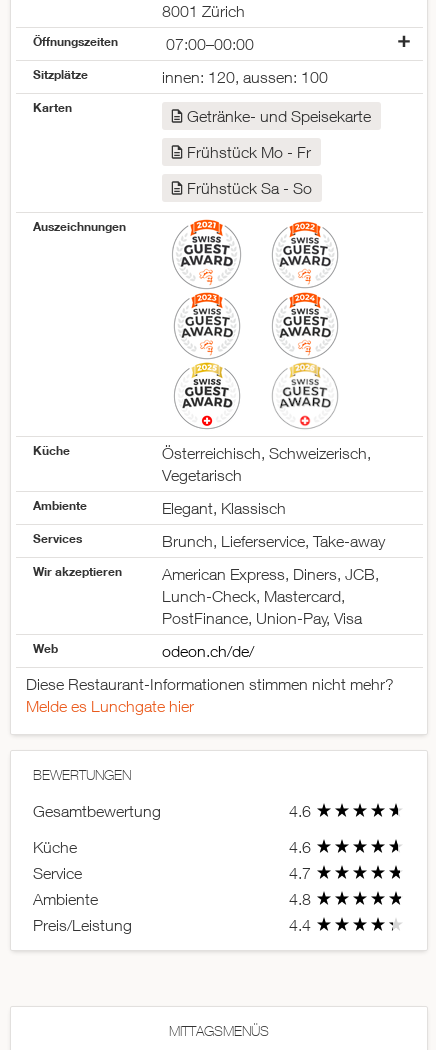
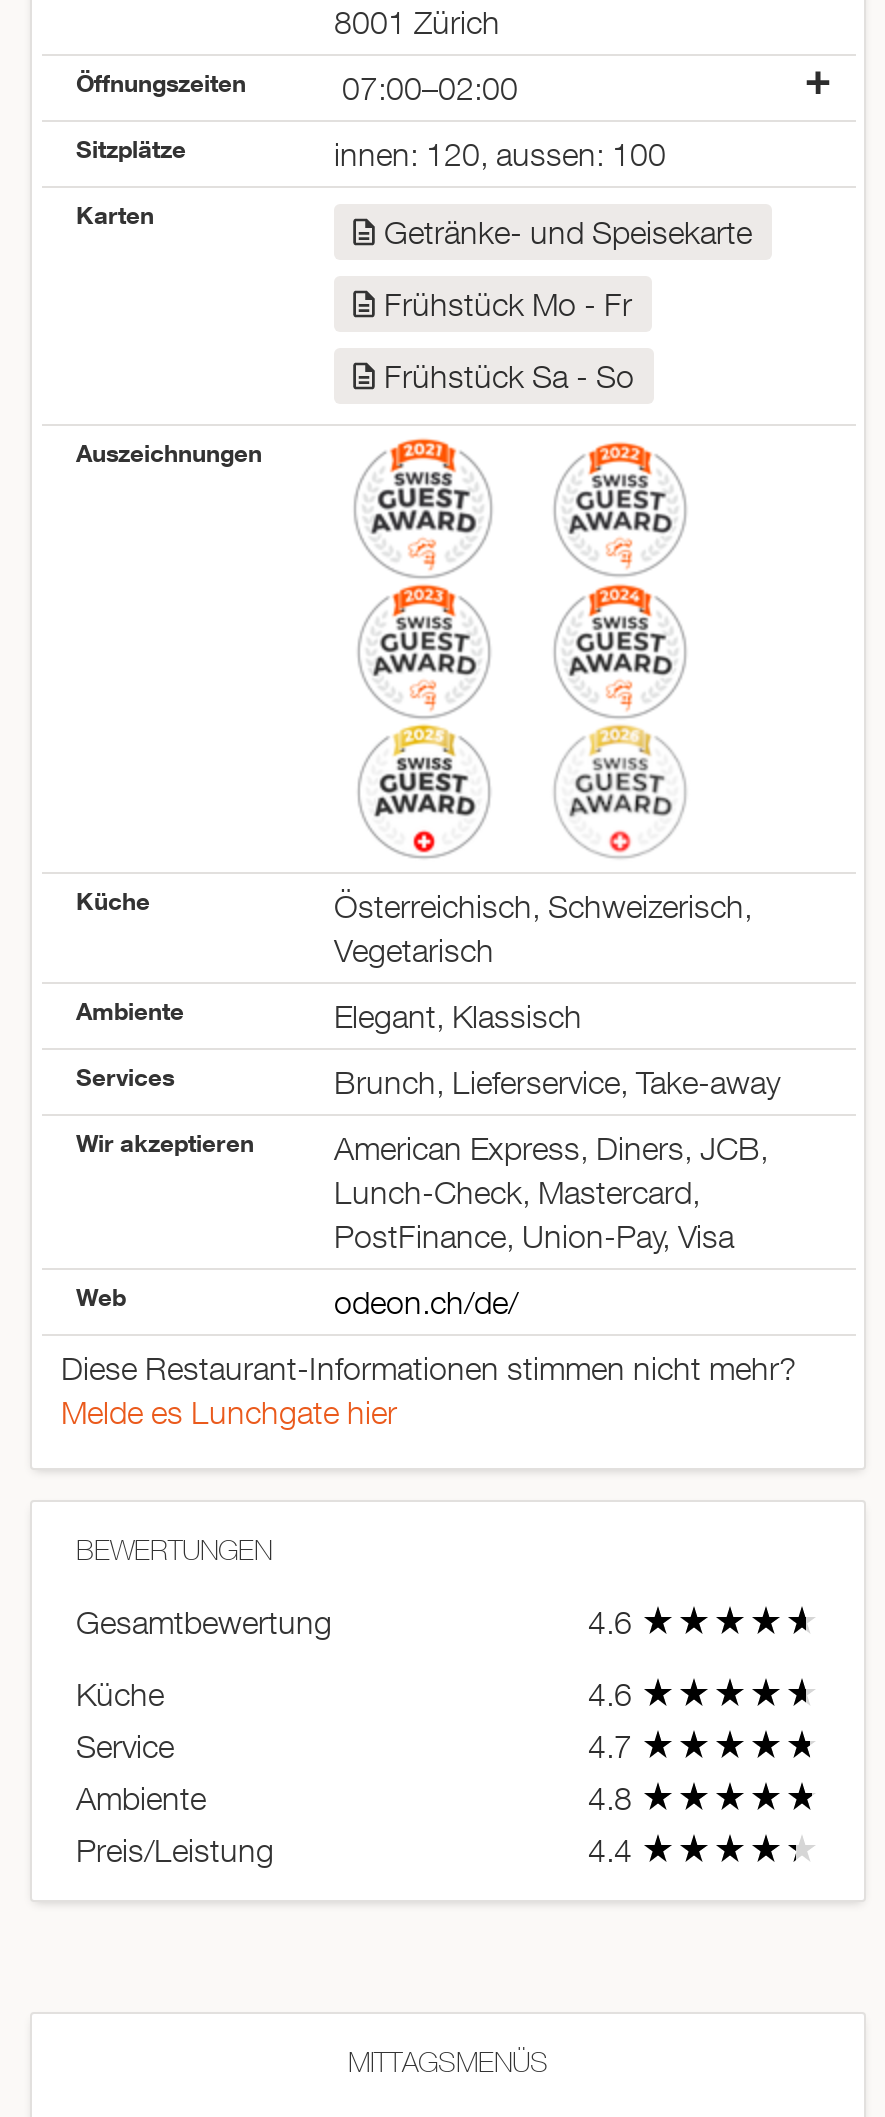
[162,35,254,53] 07:00–00:00 -> [334,71,518,107] 07:00–02:00

